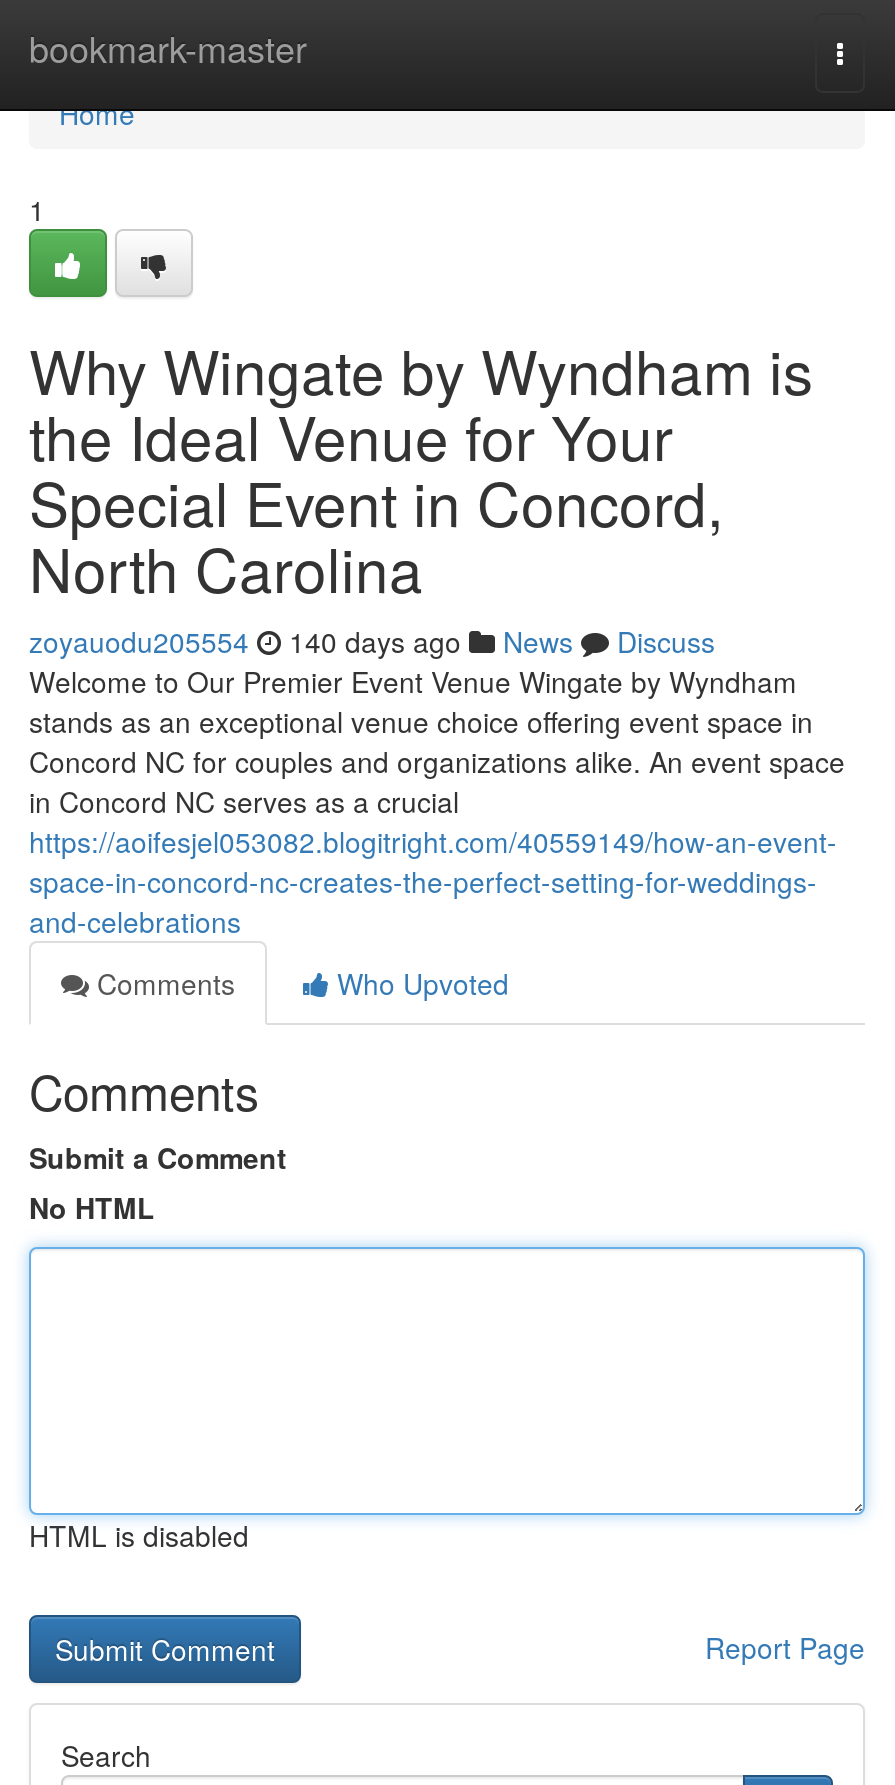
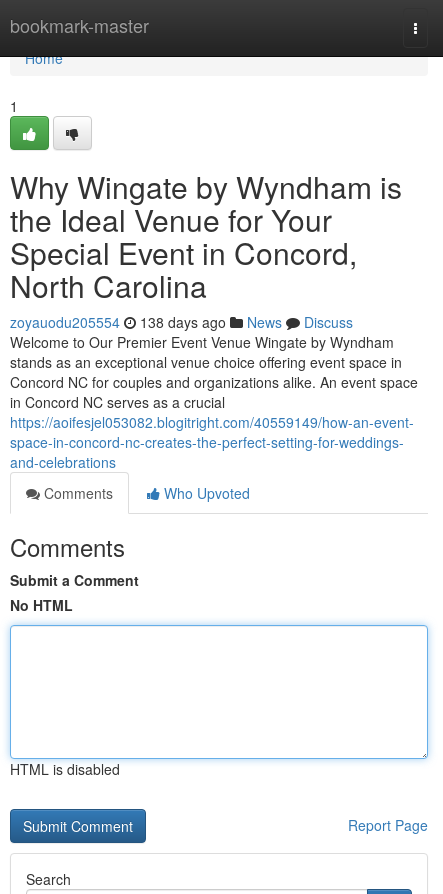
[29,621,715,661] zoyauodu205554 140 days ago News Discuss -> [10,312,353,332] zoyauodu205554 138 days ago News Discuss

